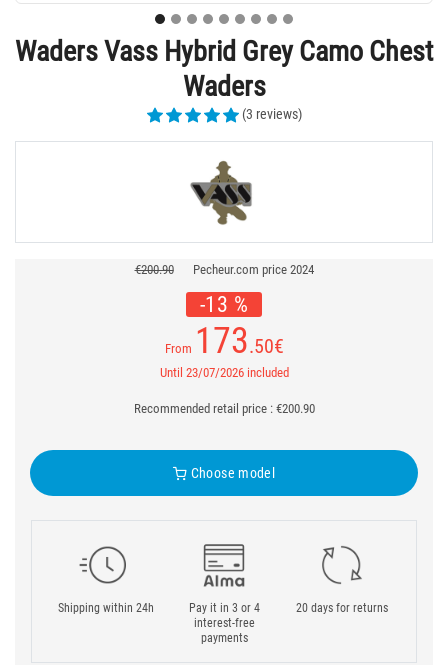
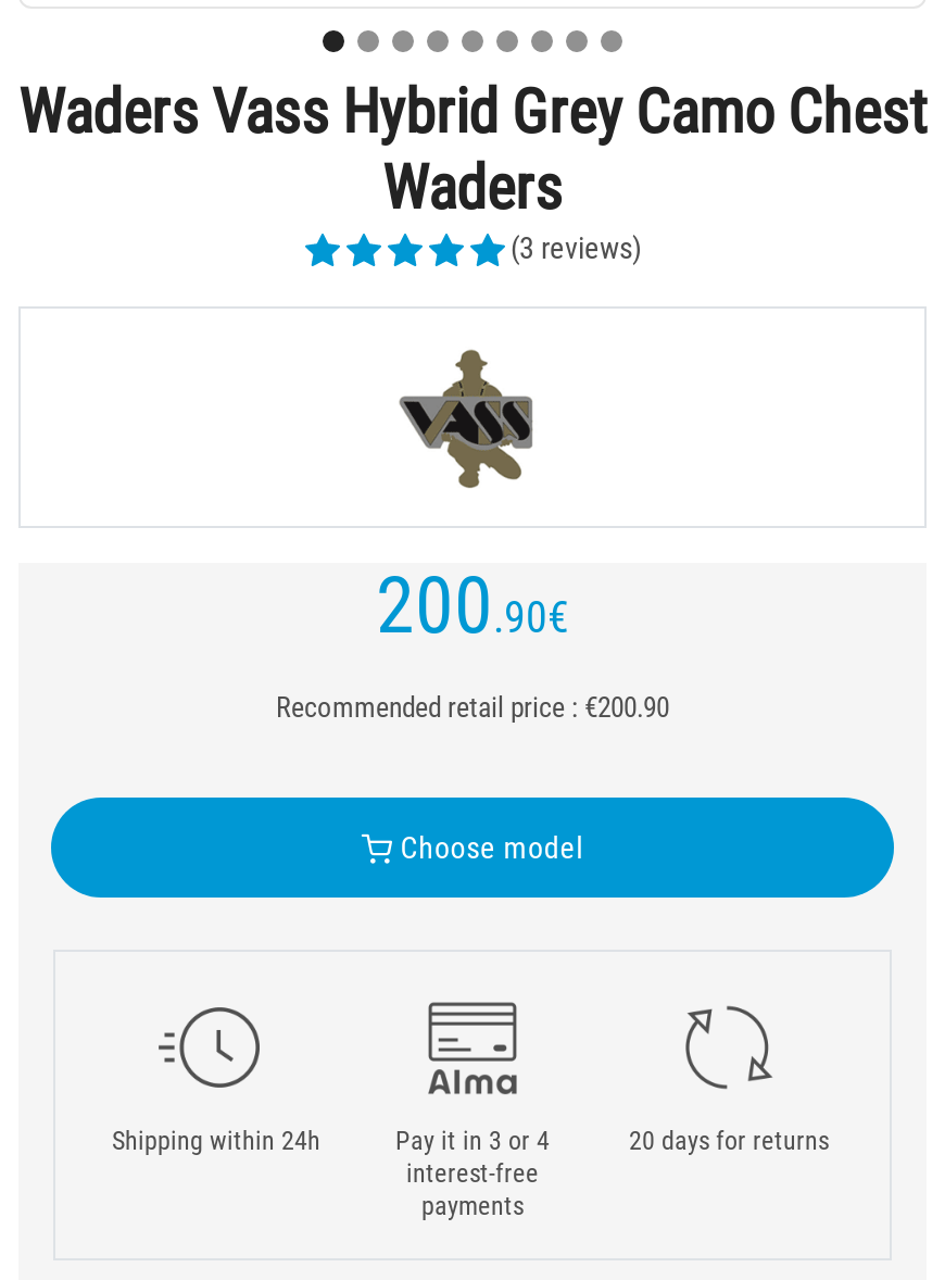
[134,262,313,380] €200.90 | Pecheur.com price 2024 | -13 % | From173.50€ | Until 23/07/2026 included -> [376,561,569,652] 200.90€

